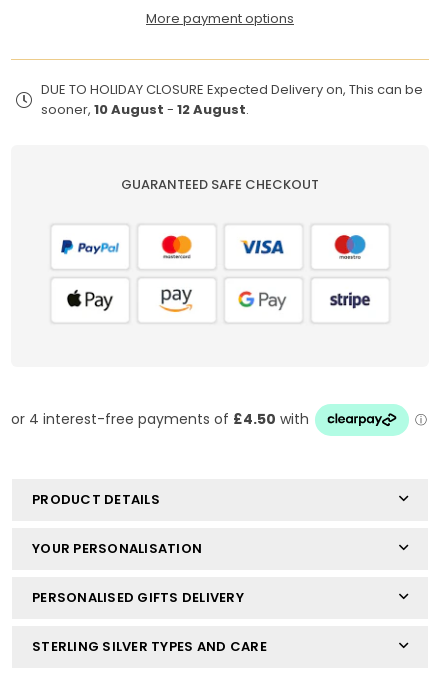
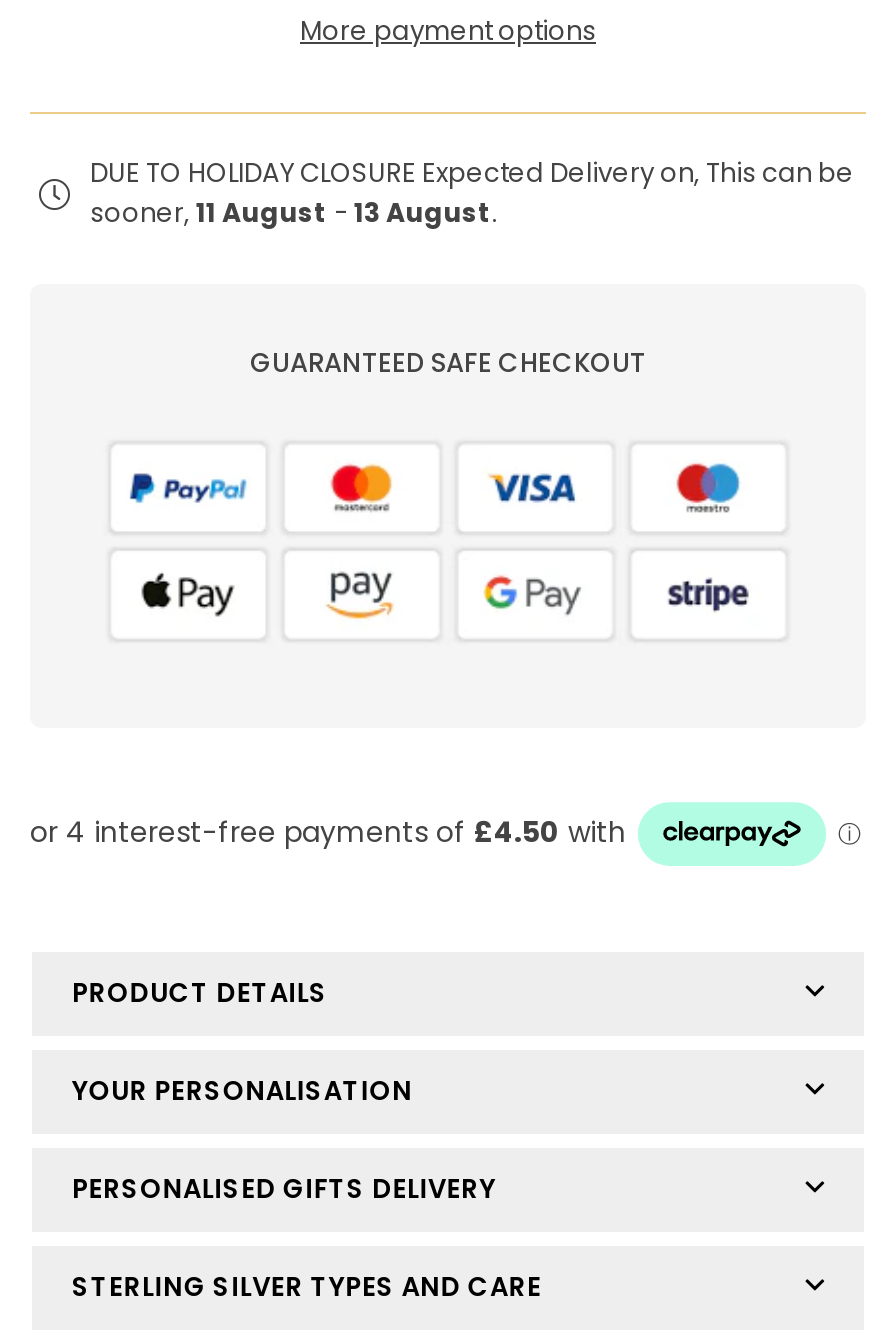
[41,100,249,119] sooner, 10 August - 12 August. -> [90,194,498,232] sooner, 11 August - 13 August.

